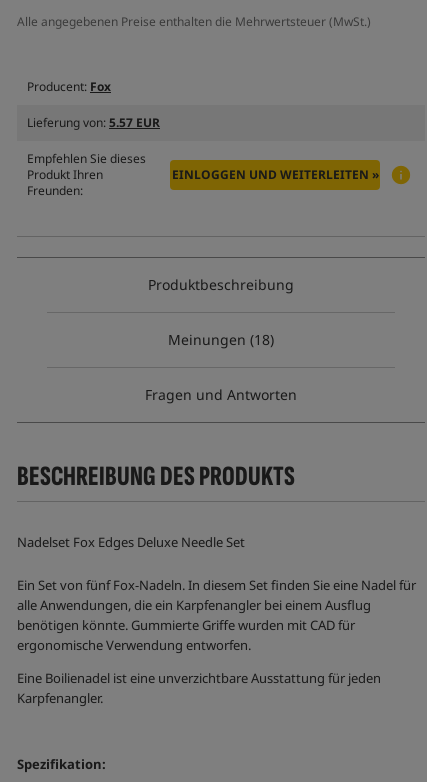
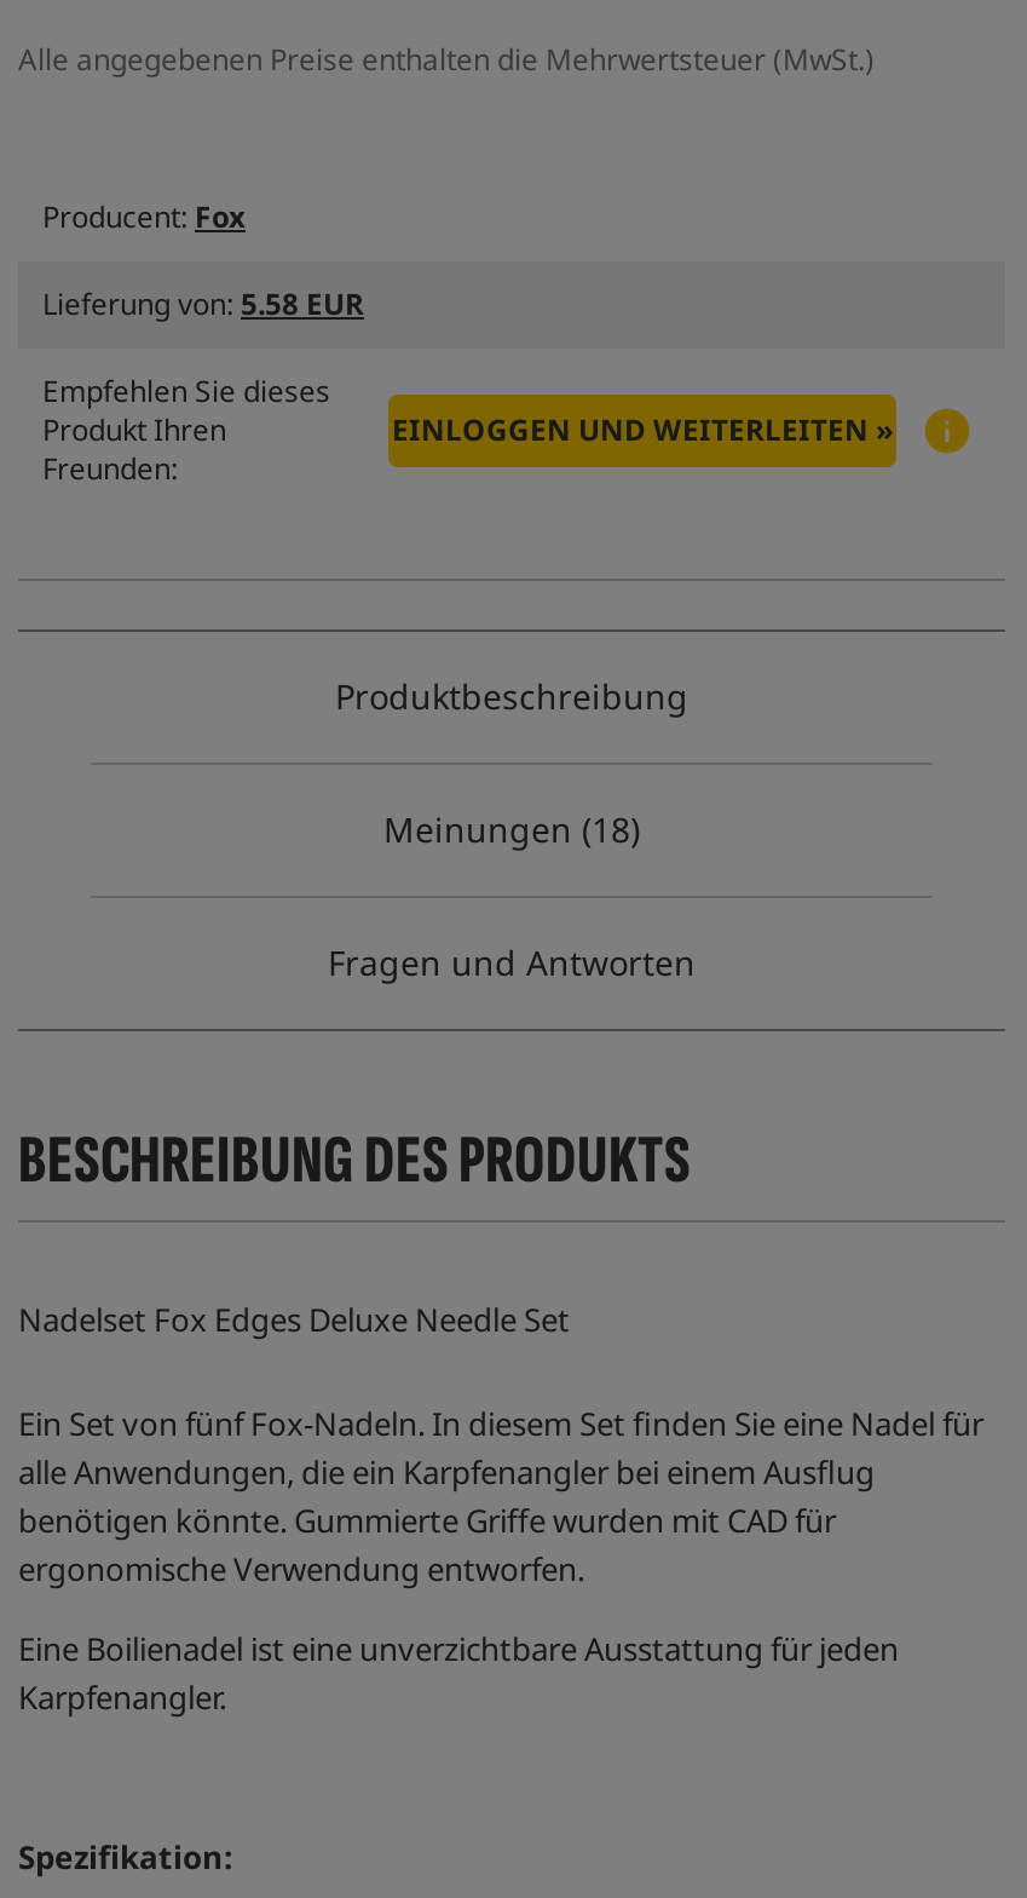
[27,114,160,131] Lieferung von: 5.57 EUR -> [42,284,364,326] Lieferung von: 5.58 EUR

